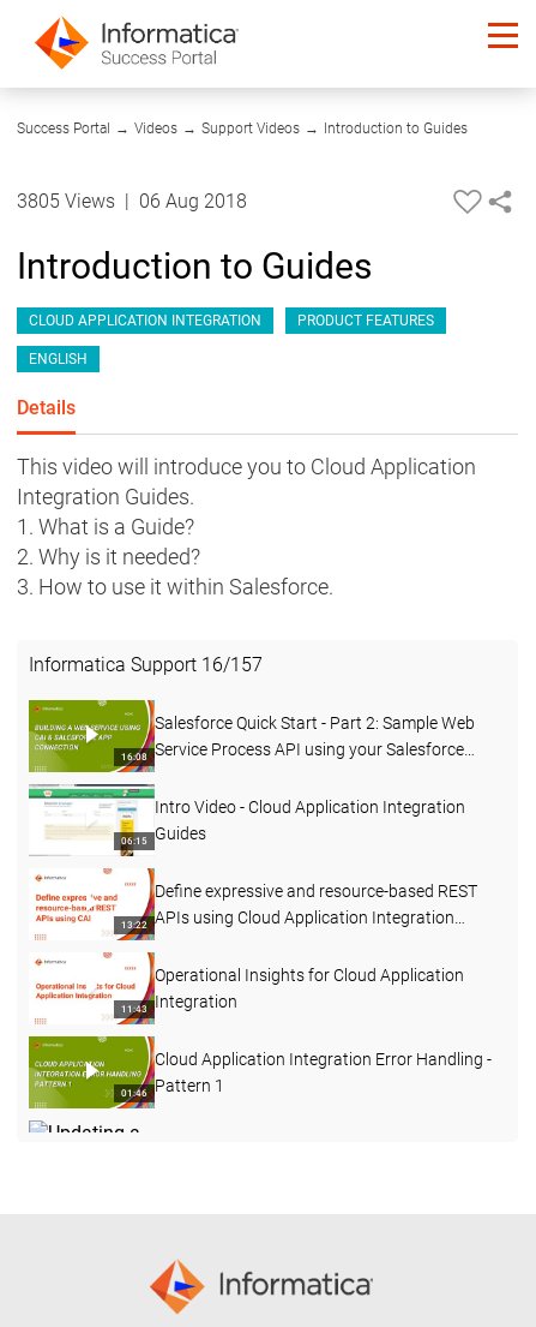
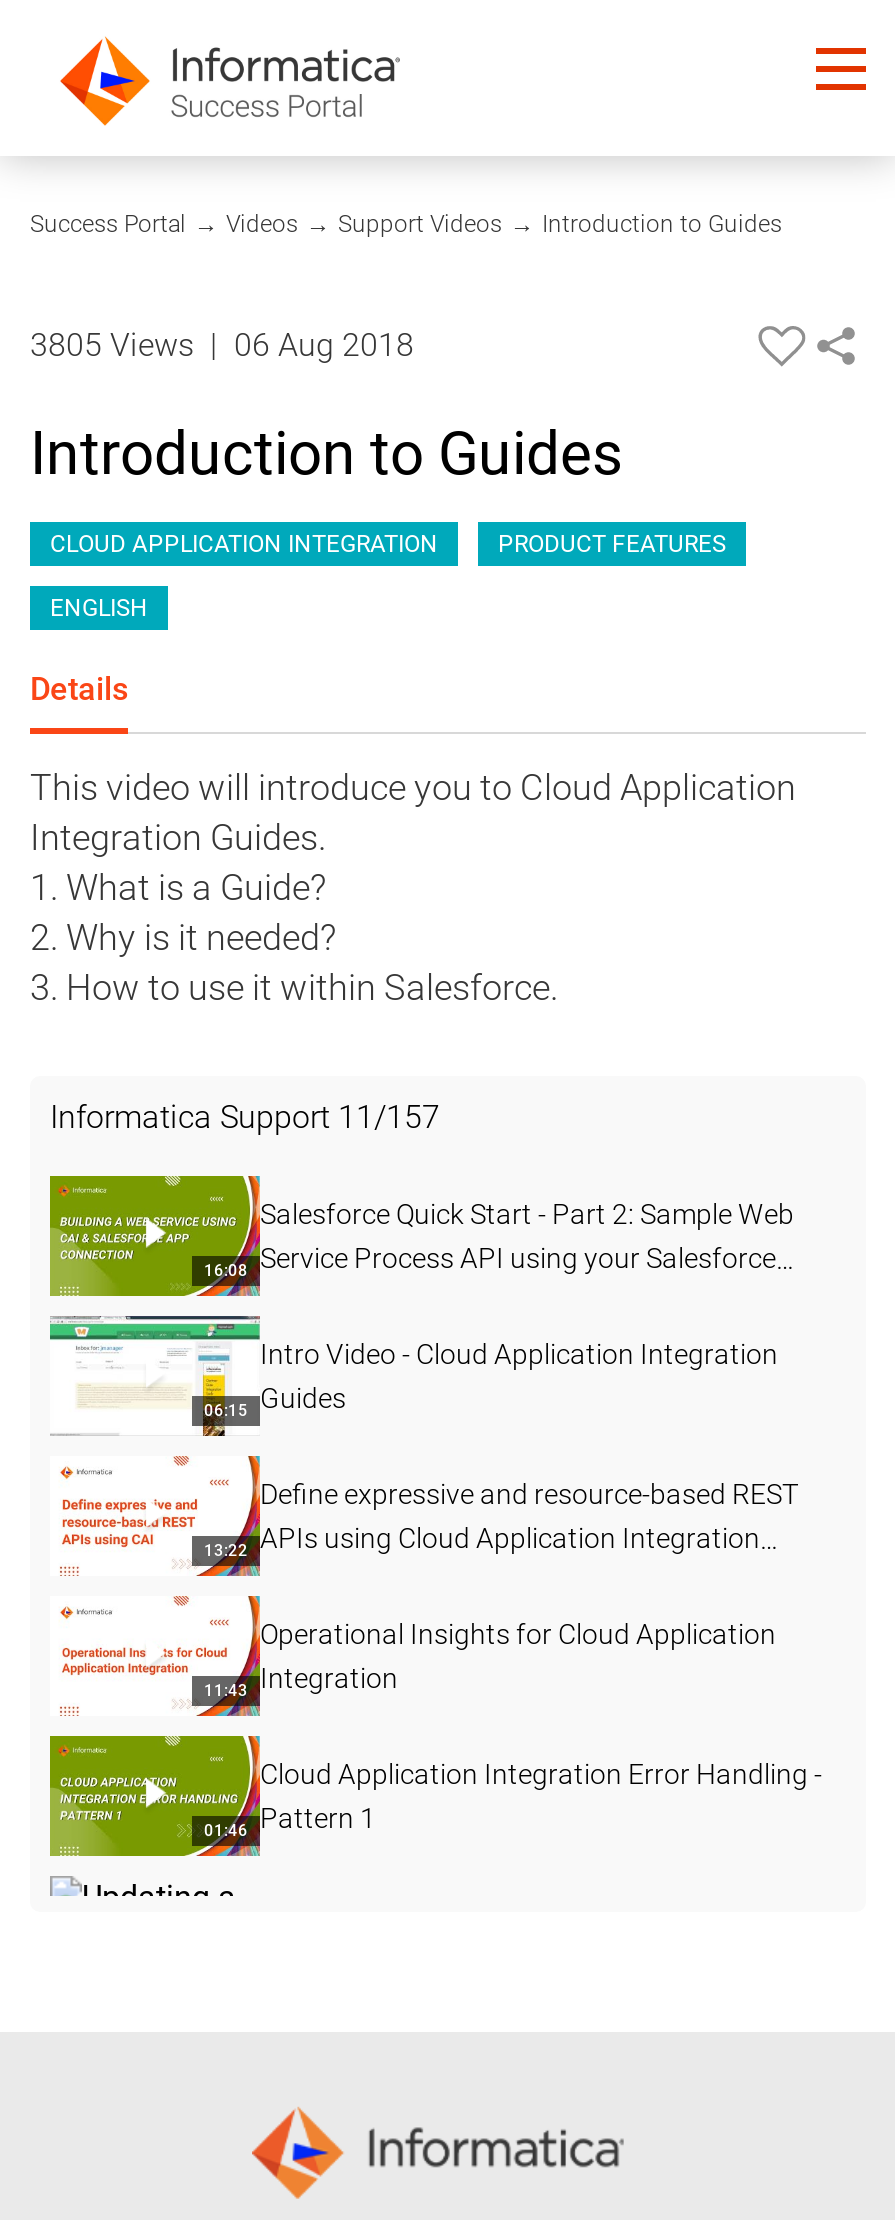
[29,654,263,677] Informatica Support 16 /157 -> [50,1099,440,1137] Informatica Support 11 /157

